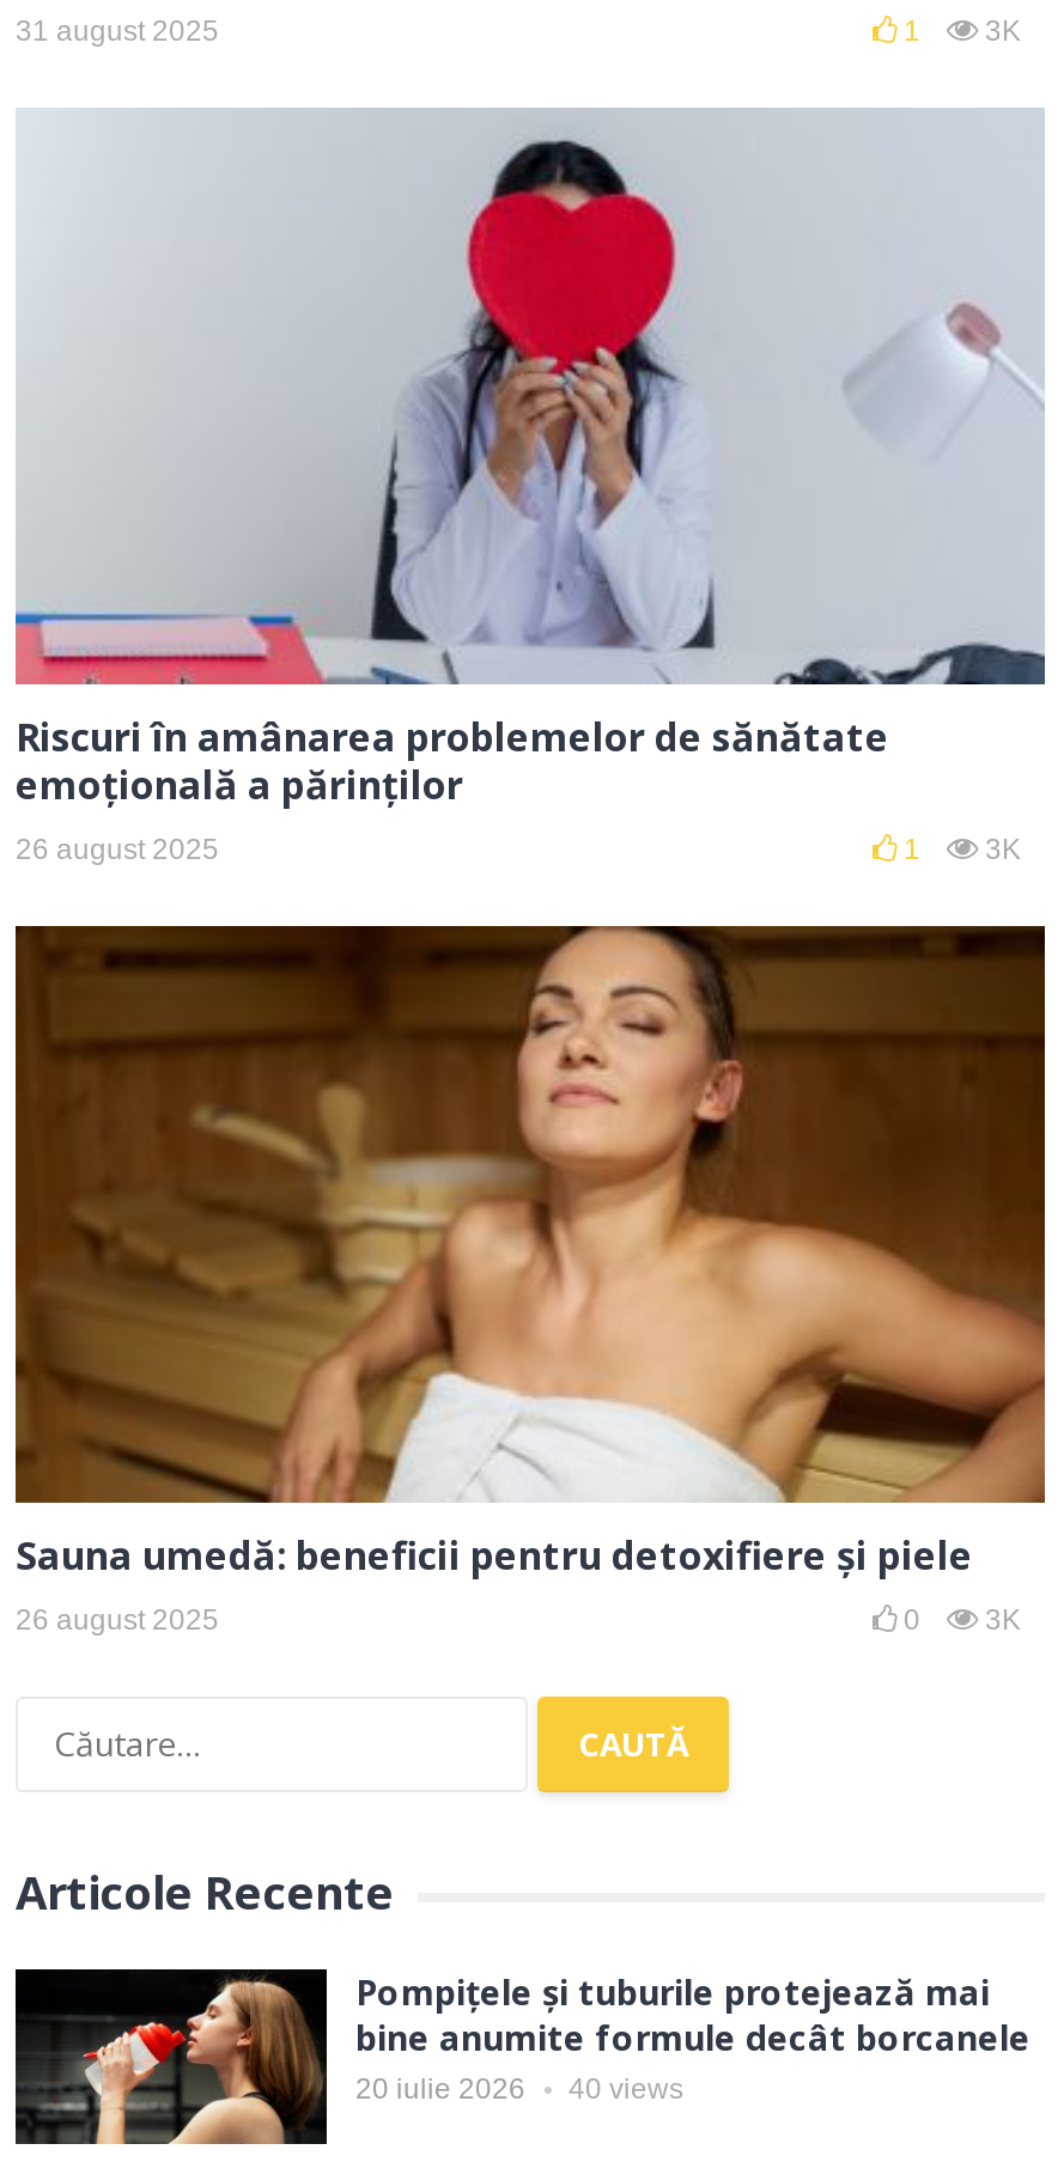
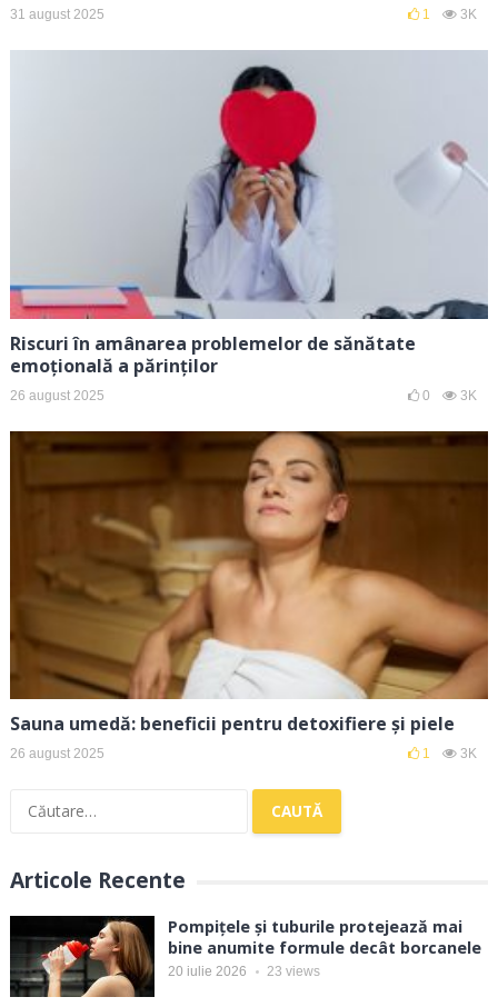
[904,833,1021,866] 1 3K -> [422,387,477,403] 0 3K
[904,1604,1021,1638] 0 3K -> [422,746,477,762] 1 3K
[355,2073,683,2107] 20 iulie 2026 40 views -> [168,964,320,980] 20 iulie 2026 23 views

